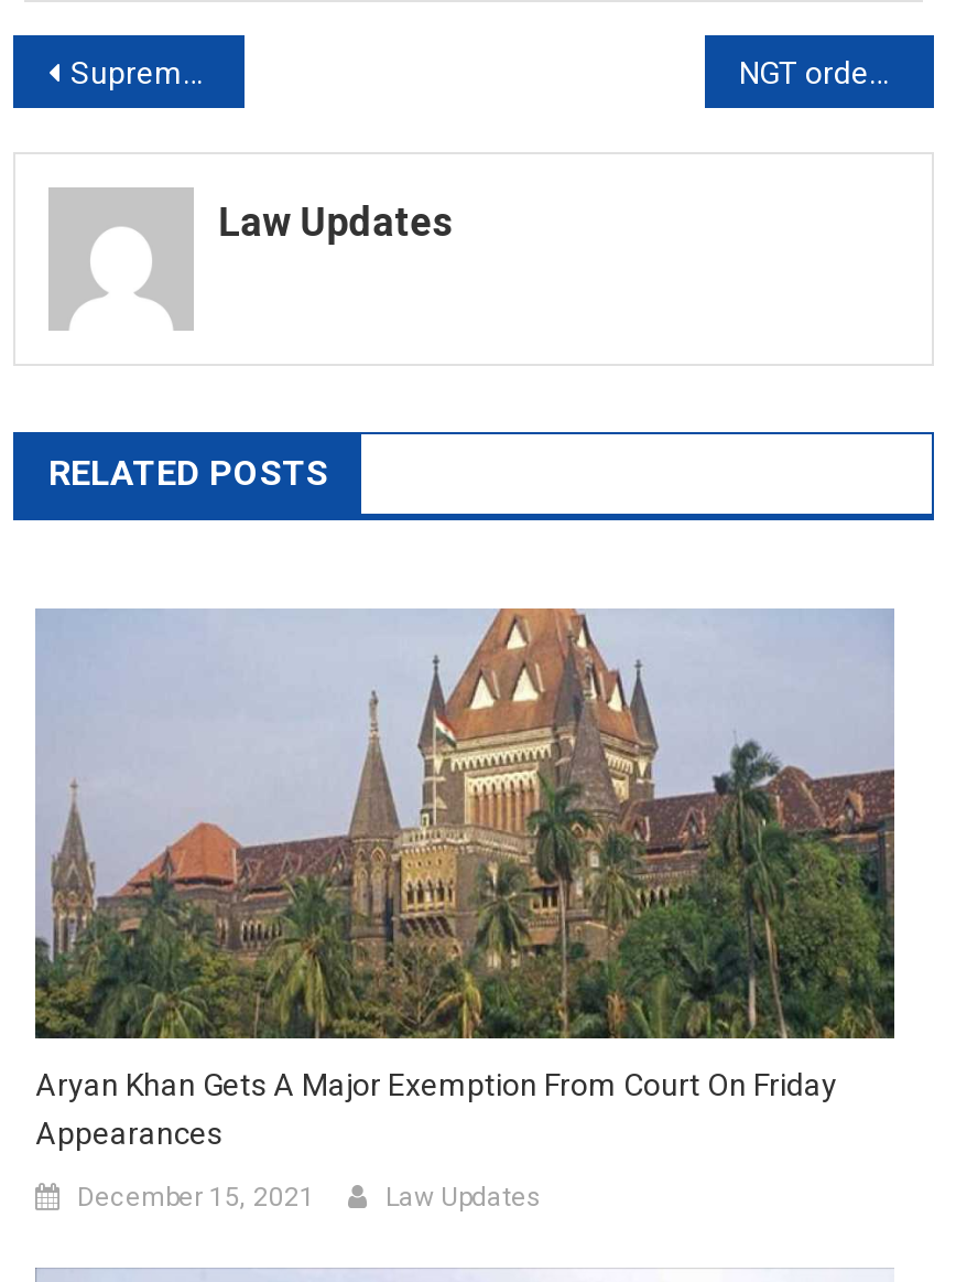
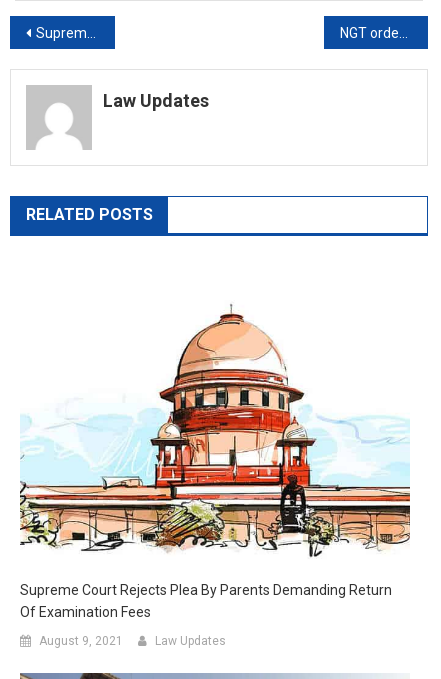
[33,606,897,1151] [image] | Aryan Khan Gets A Major Exemption From Court On Friday | Appearances -> [20,293,411,620] [image] | Supreme Court Rejects Plea By Parents Demanding Return | Of Examination Fees
[77,1182,315,1213] December 15, 2021 -> [39,634,123,648] August 9, 2021

